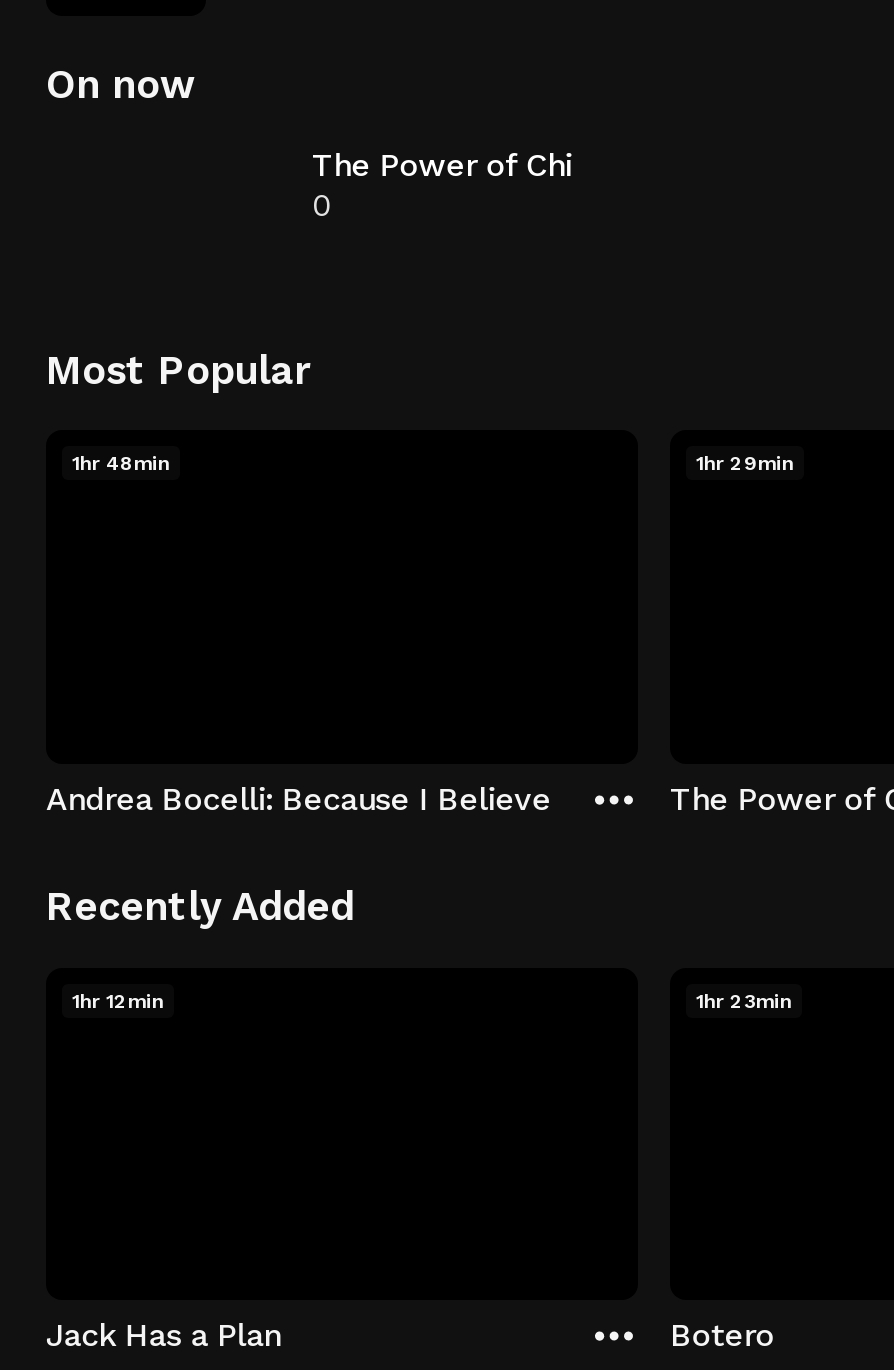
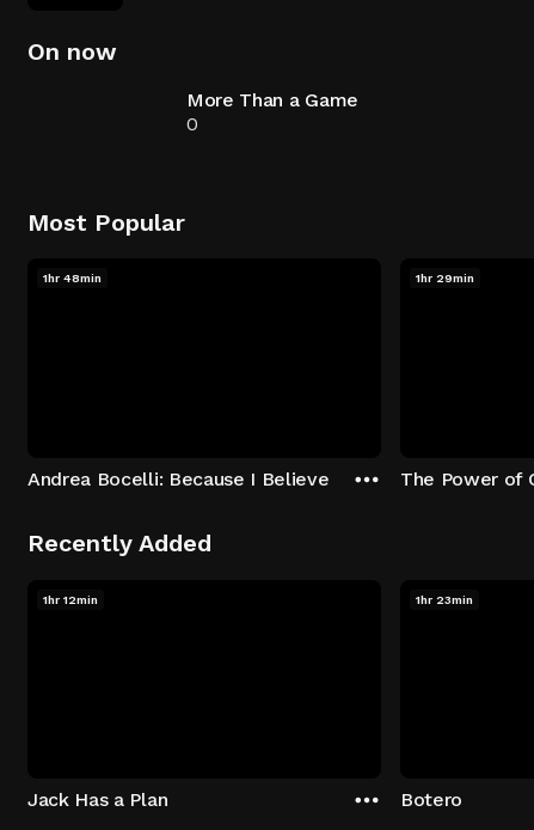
[312,146,572,184] The Power of Chi -> [186,89,358,111] More Than a Game

